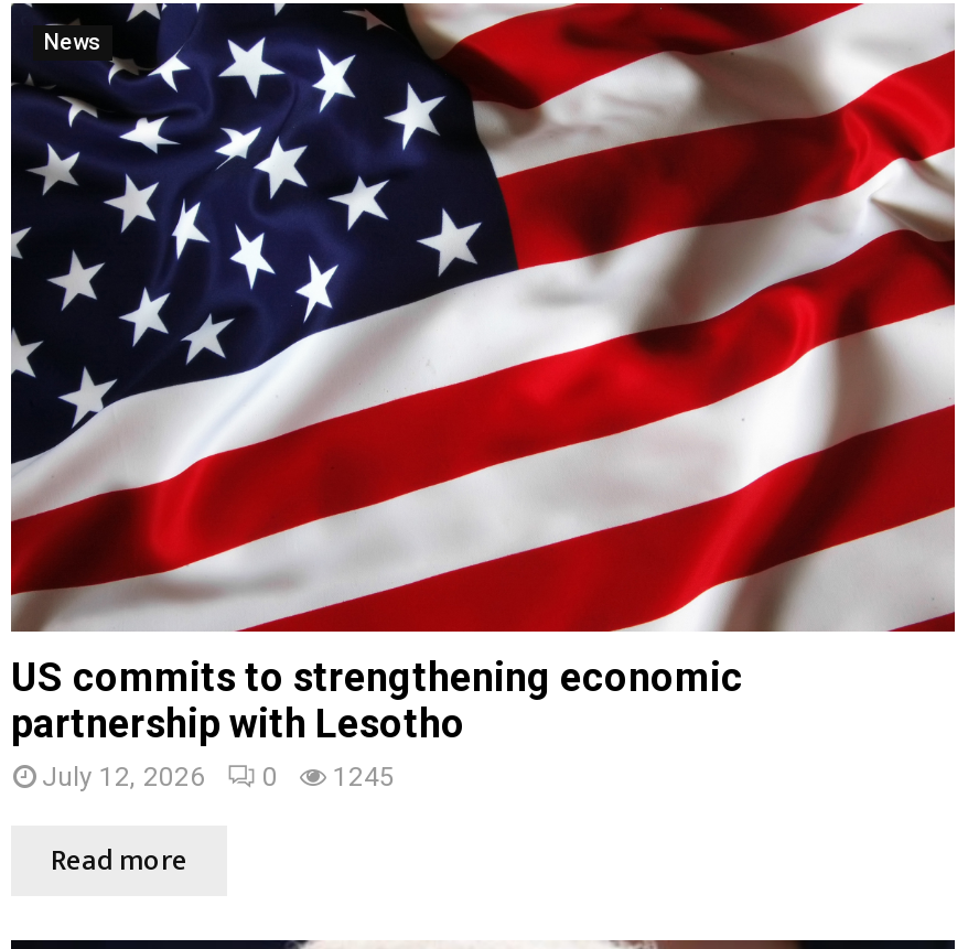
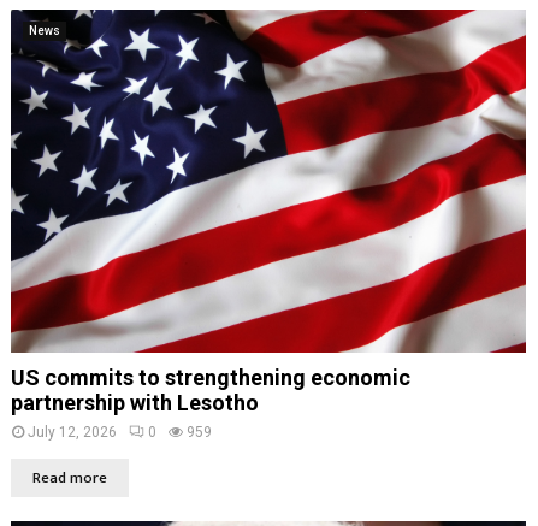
[42,761,395,792] July 12, 2026 0 1245 -> [28,424,212,440] July 12, 2026 0 959

